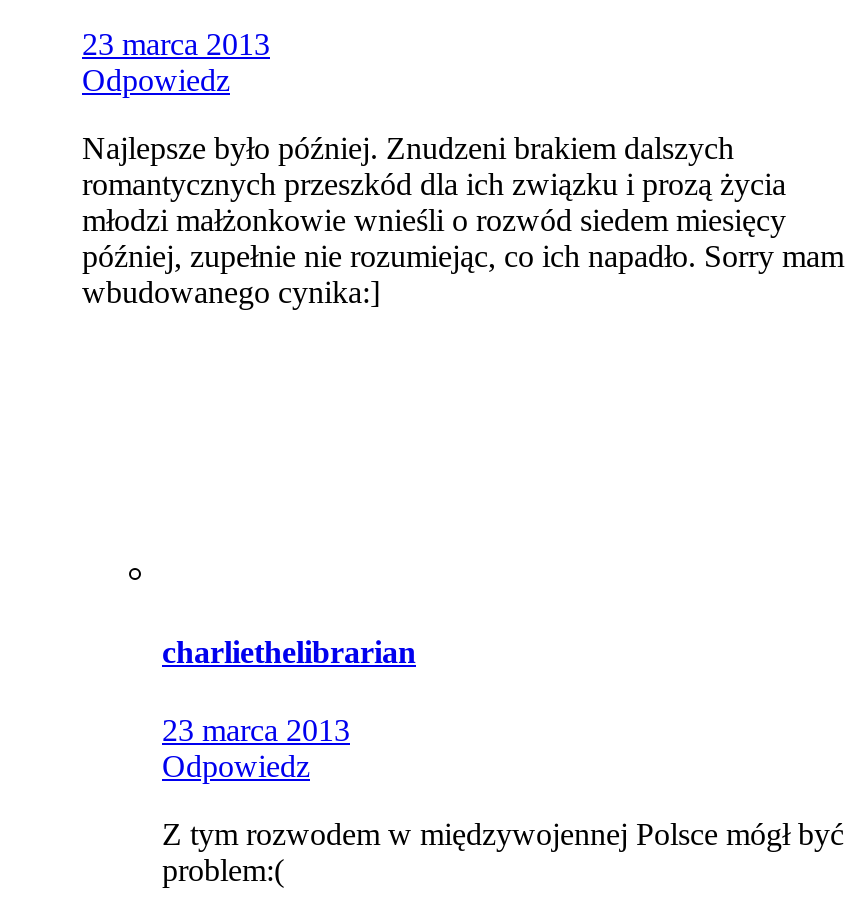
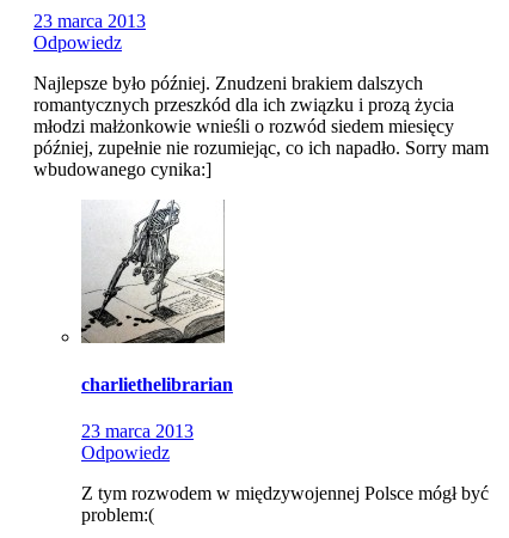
none -> [80,198,226,344] [image]

